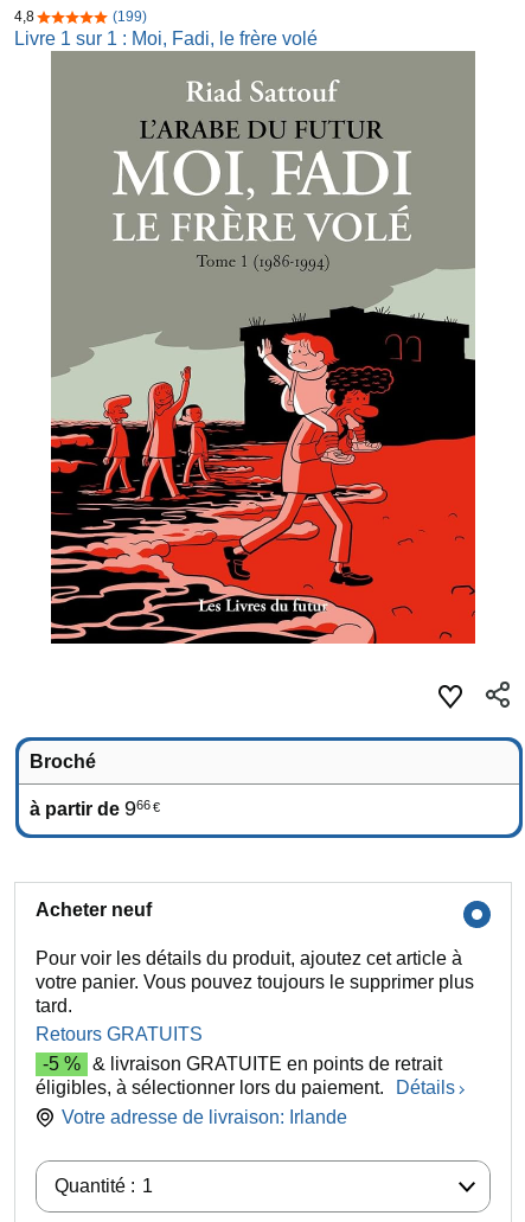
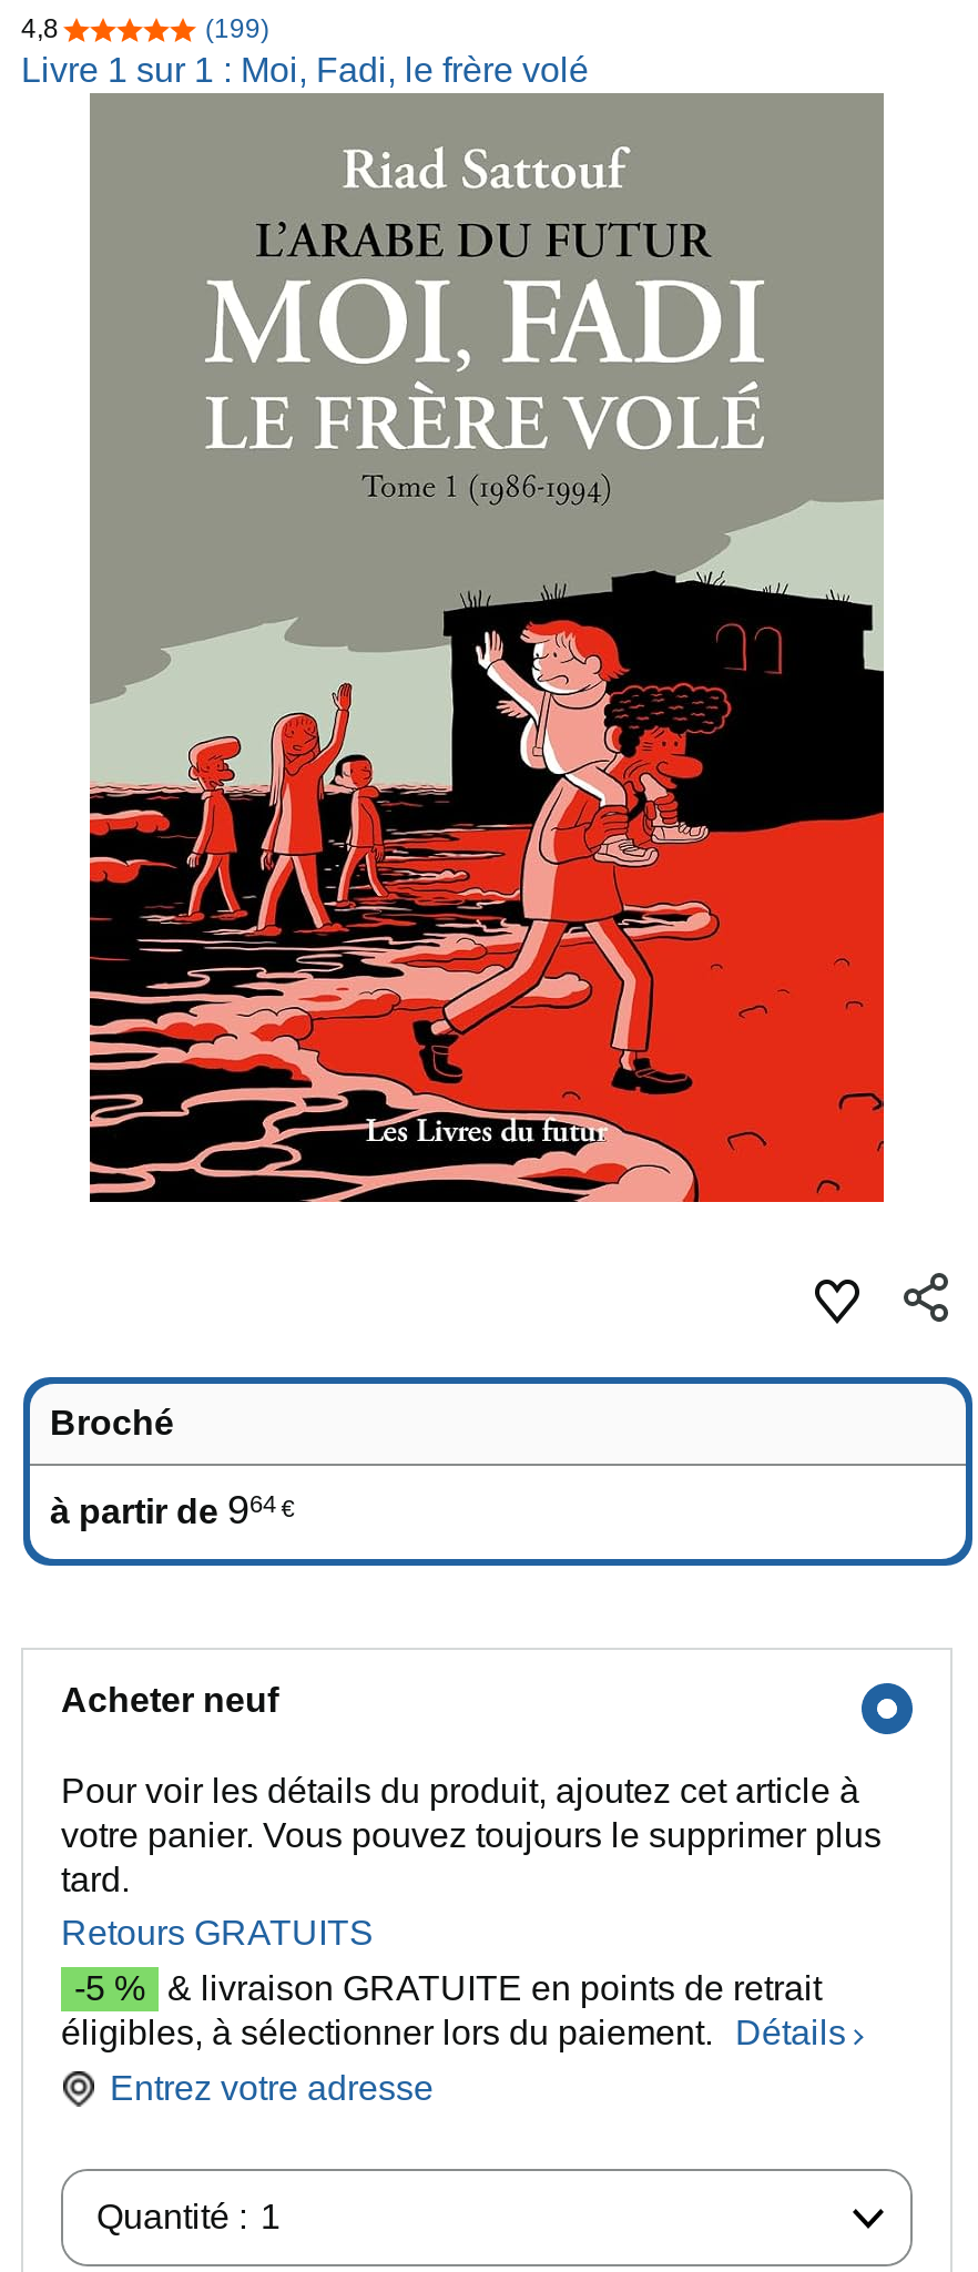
[30,797,160,820] à partir de 966 € -> [50,1488,294,1533] à partir de 964 €
[62,1107,347,1127] Votre adresse de livraison: Irlande -> [110,2069,434,2107] Entrez votre adresse

